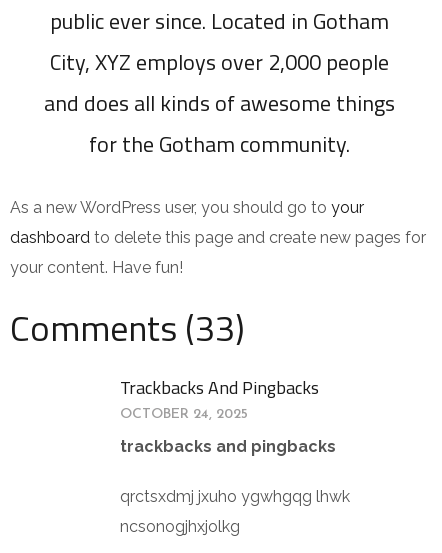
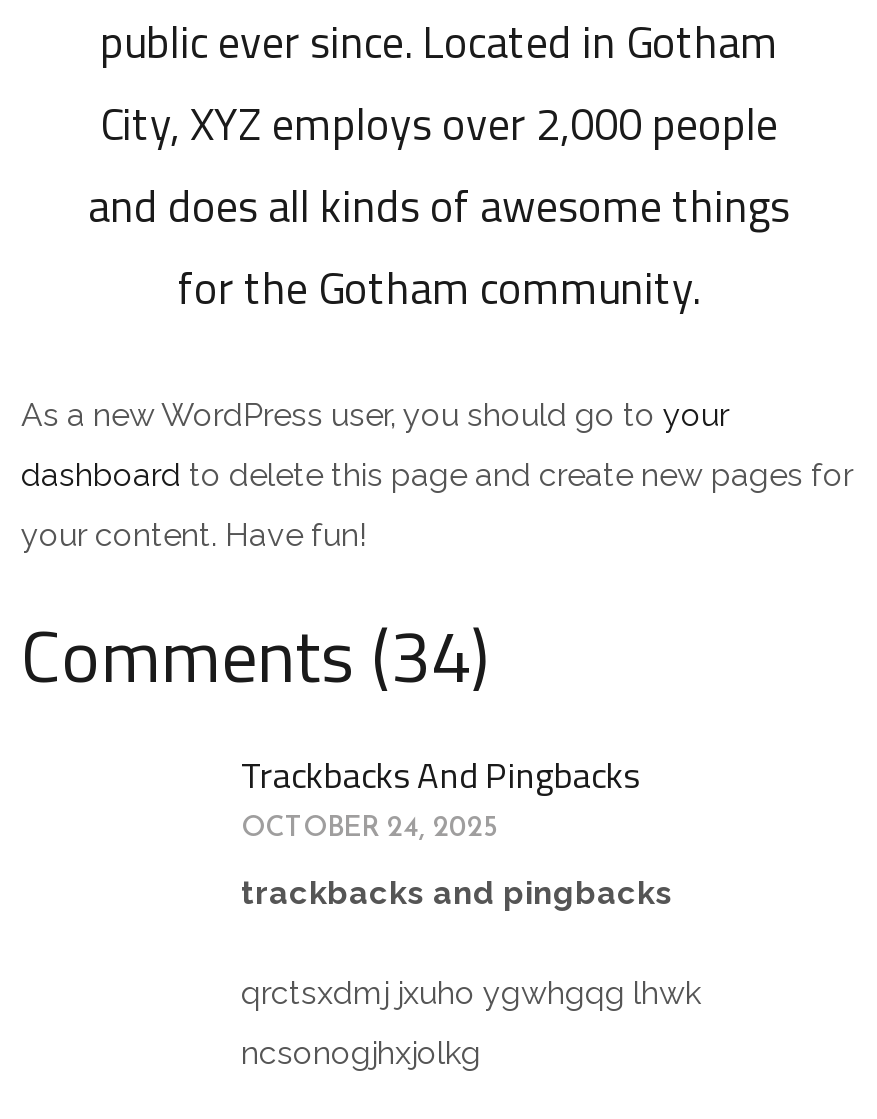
[10,300,245,355] Comments (33) -> [21,600,491,710] Comments (34)

